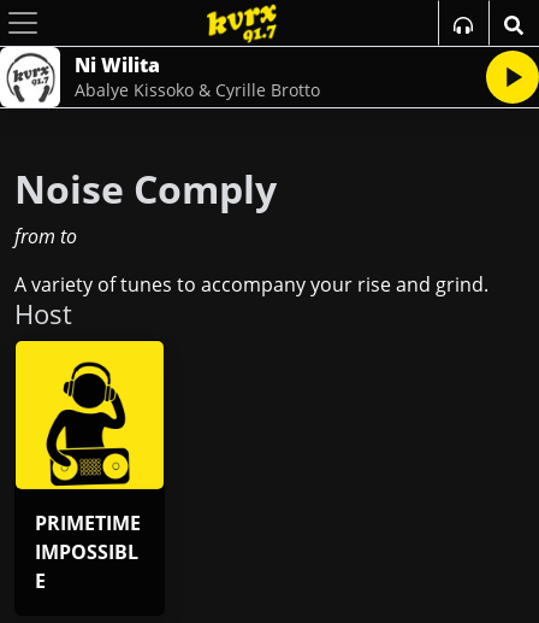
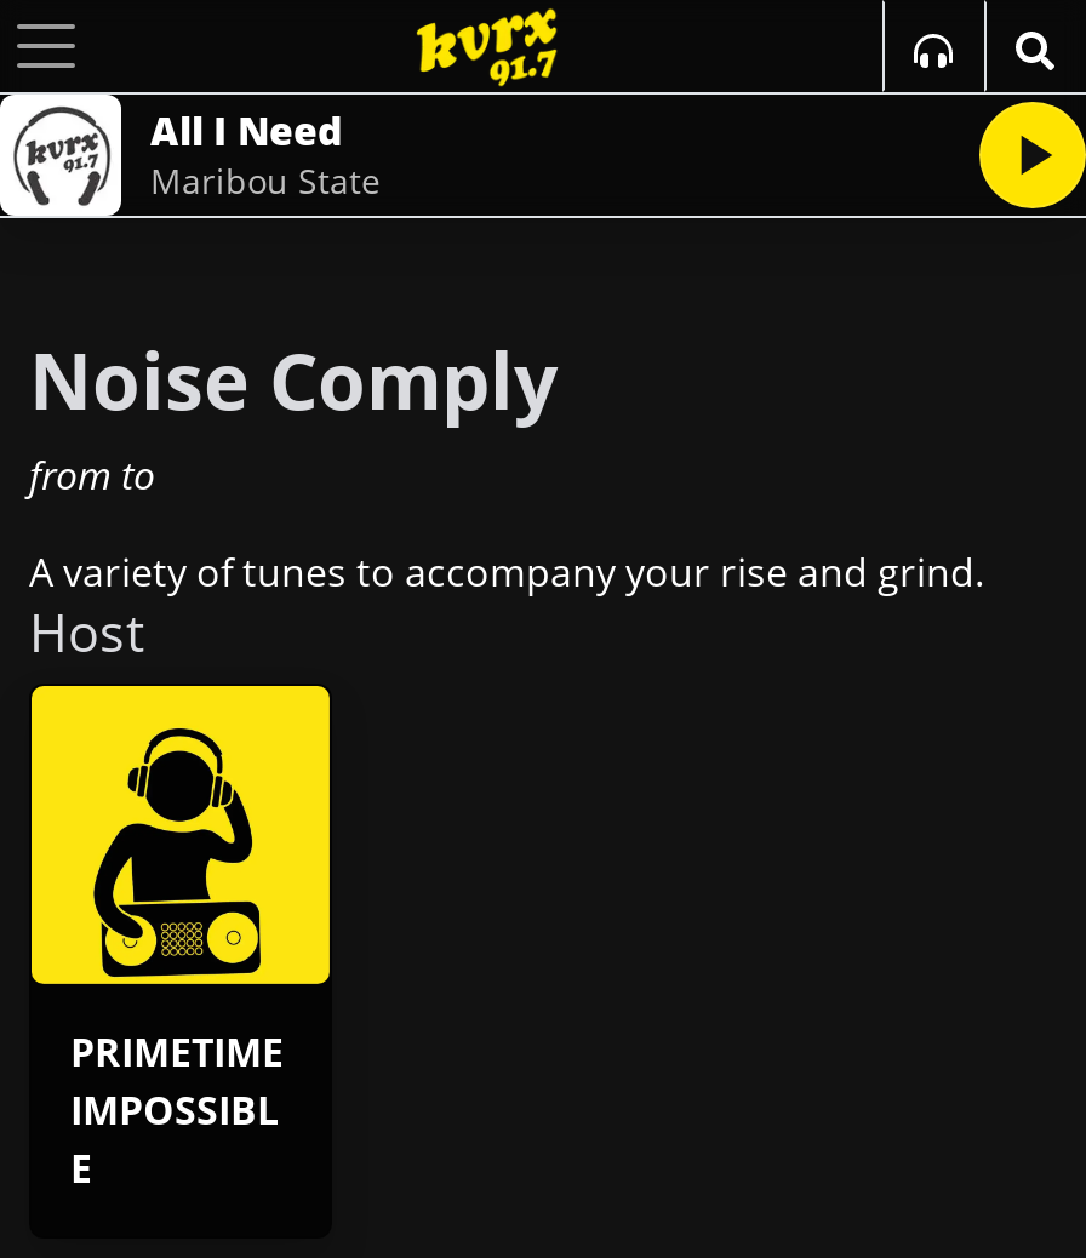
[75,52,320,101] Ni Wilita | Abalye Kissoko & Cyrille Brotto -> [150,104,381,204] All I Need | Maribou State

